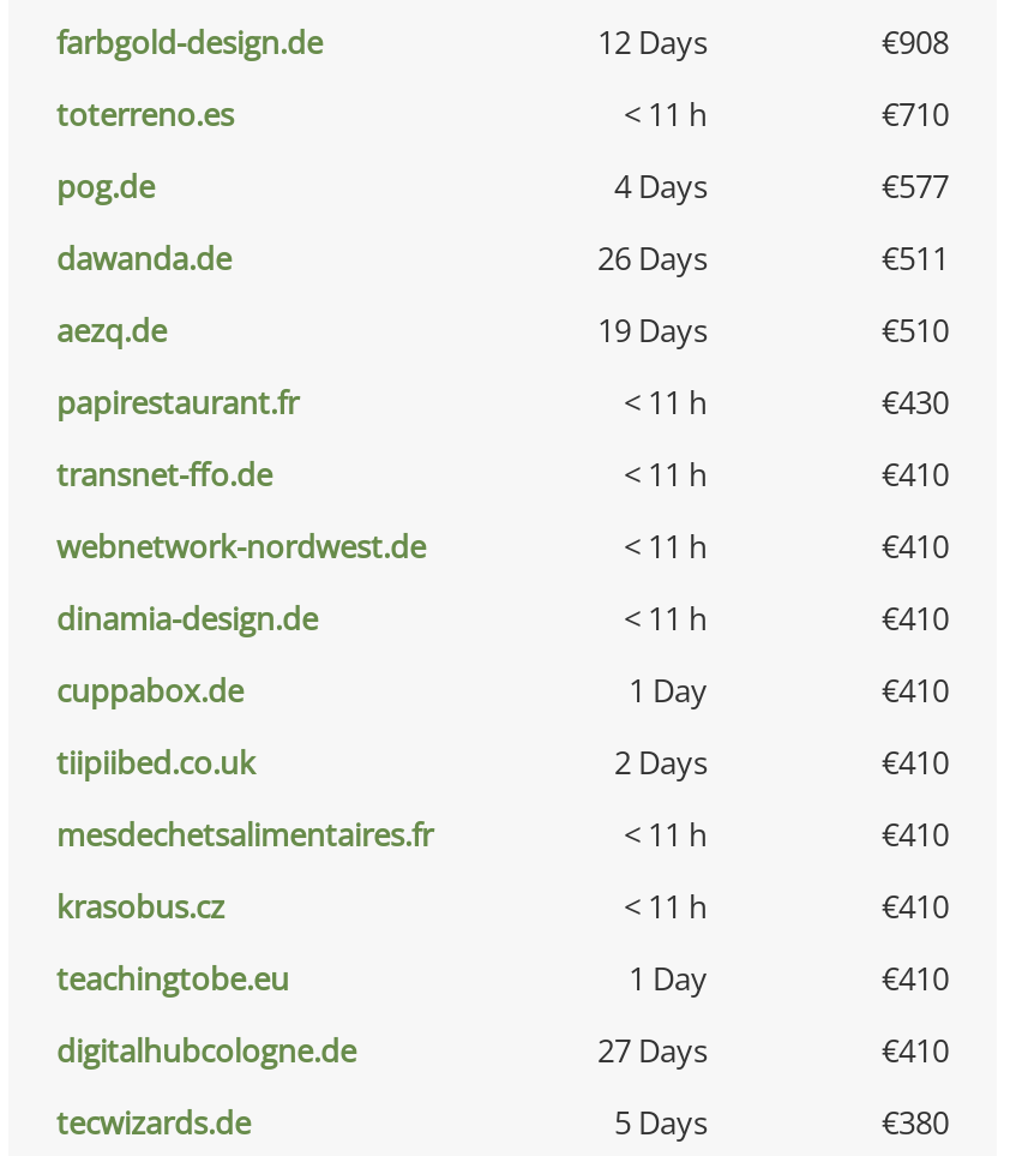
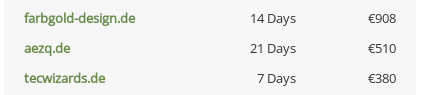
[597,20,708,64] 12 Days -> [249,9,295,27] 14 Days
[56,92,949,280] toterreno.es | < 11 h | €710 | pog.de | 4 Days | €577 | dawanda.de | 26 Days | €511 -> none
[597,309,708,352] 19 Days -> [249,39,295,57] 21 Days
[56,381,949,1072] papirestaurant.fr | < 11 h | €430 | transnet-ffo.de | < 11 h | €410 | webnetwork-nordwest.de | < 11 h | €410 | dinamia-design.de | < 11 h | €410 | cuppabox.de | 1 Day | €410 | tiipiibed.co.uk | 2 Days | €410 | mesdechetsalimentaires.fr | < 11 h | €410 | krasobus.cz | < 11 h | €410 | teachingtobe.eu | 1 Day | €410 | digitalhubcologne.de | 27 Days | €410 -> none
[614,1101,708,1144] 5 Days -> [256,69,295,87] 7 Days

